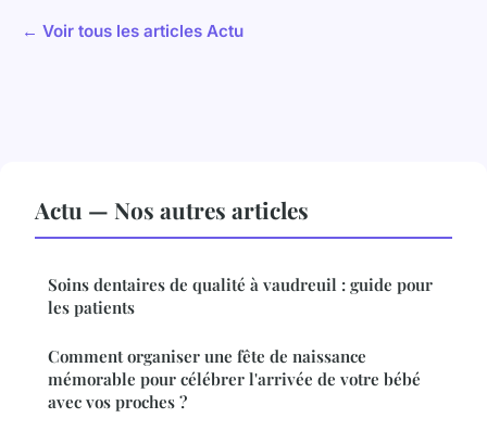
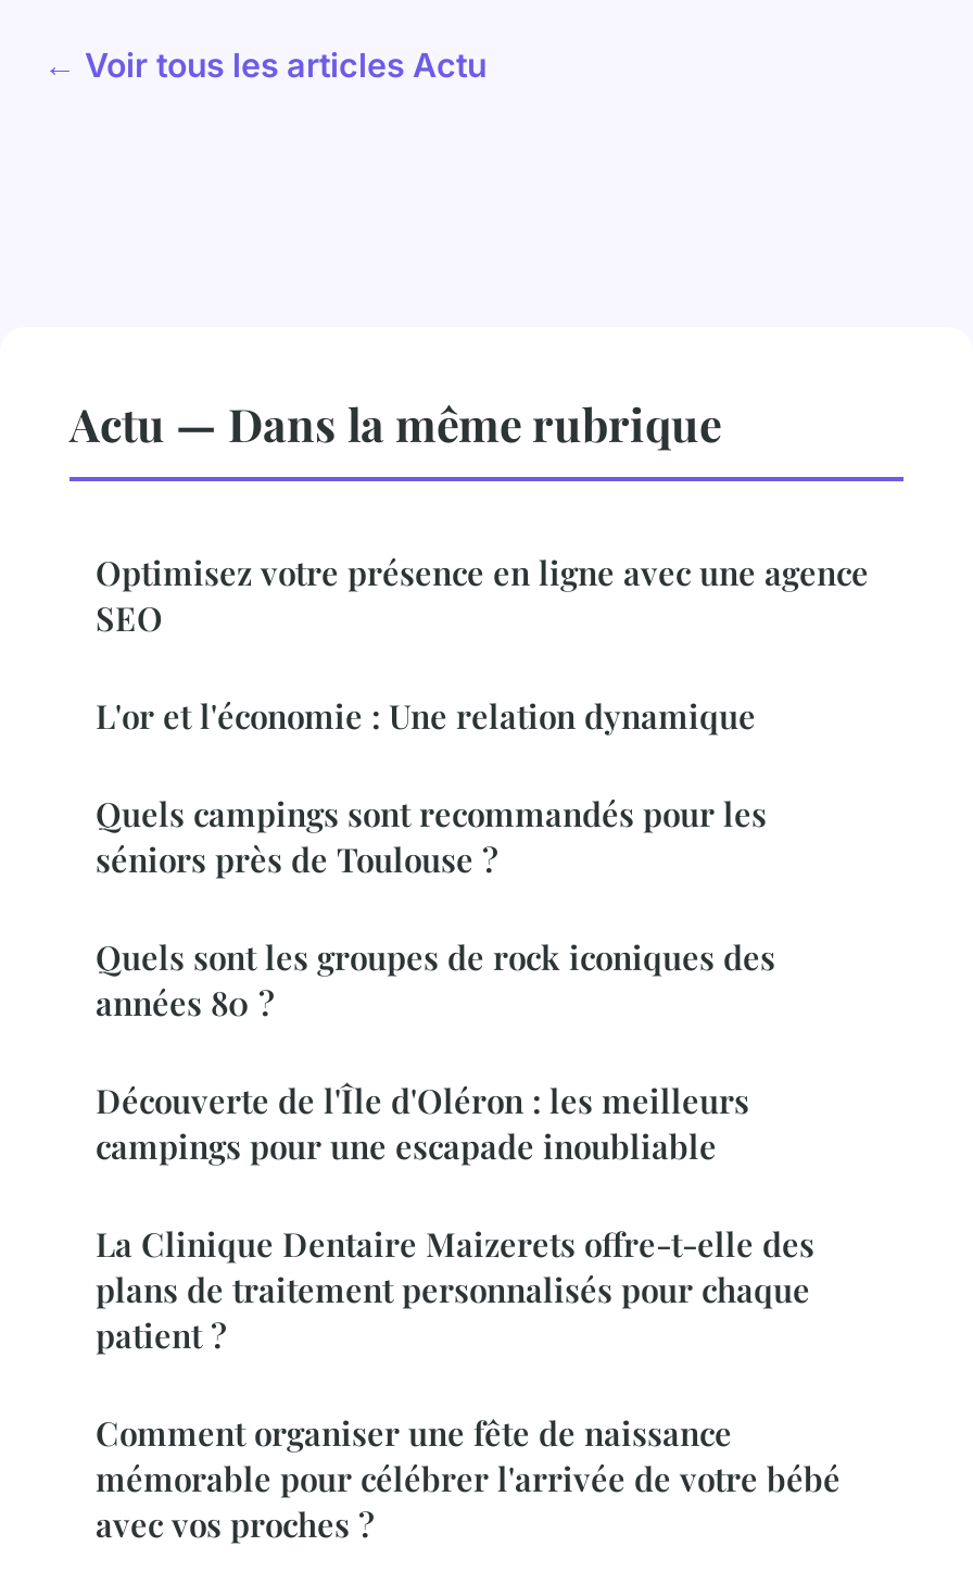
[35,195,433,319] Actu — Nos autres articles | Soins dentaires de qualité à vaudreuil : guide pour | les patients -> [69,391,869,1356] Actu — Dans la même rubrique | Optimisez votre présence en ligne avec une agence | SEO | L'or et l'économie : Une relation dynamique | Quels campings sont recommandés pour les | séniors près de Toulouse ? | Quels sont les groupes de rock iconiques des | années 80 ? | Découverte de l'Île d'Oléron : les meilleurs | campings pour une escapade inoubliable | La Clinique Dentaire Maizerets offre-t-elle des | plans de traitement personnalisés pour chaque | patient ?

